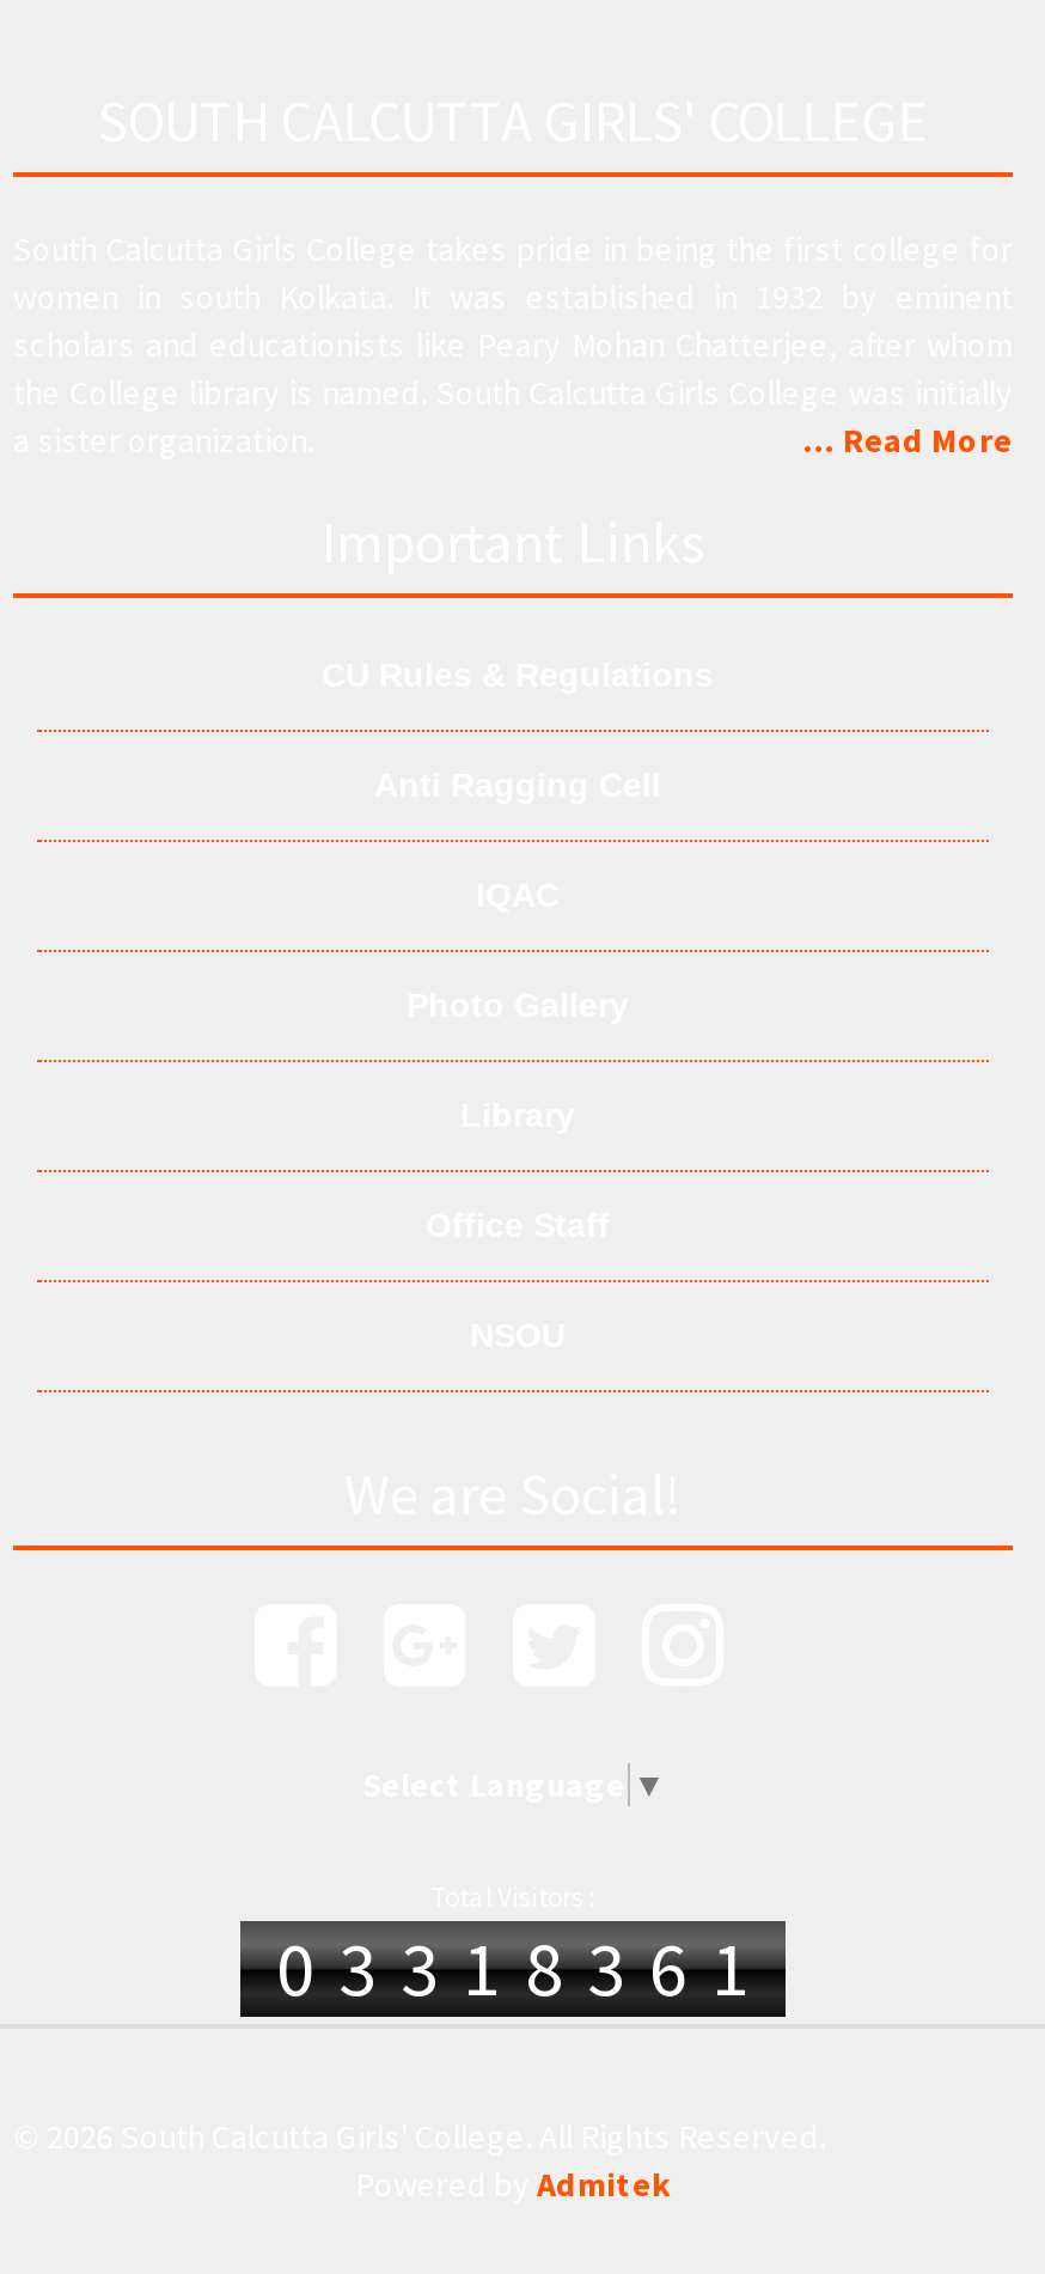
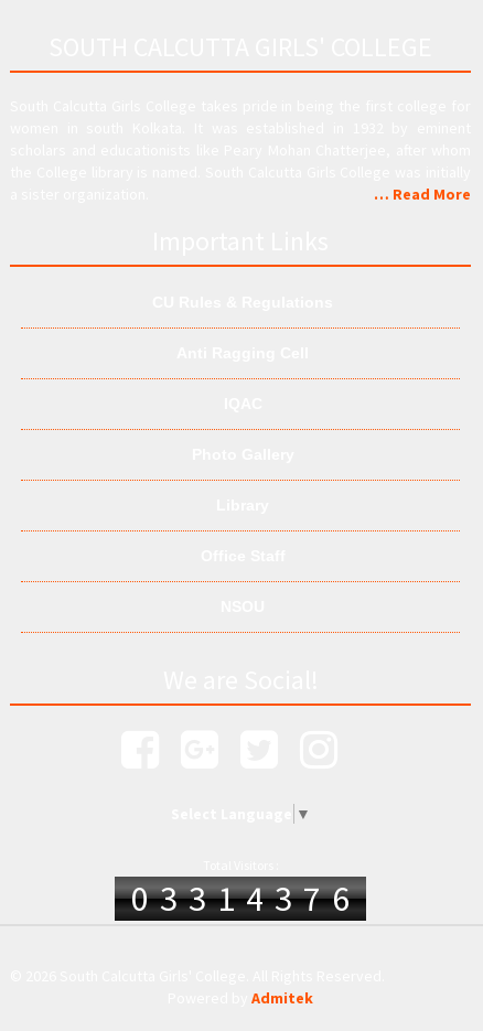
[276,1920,774,2016] 03318361 -> [131,876,361,920] 03314376

